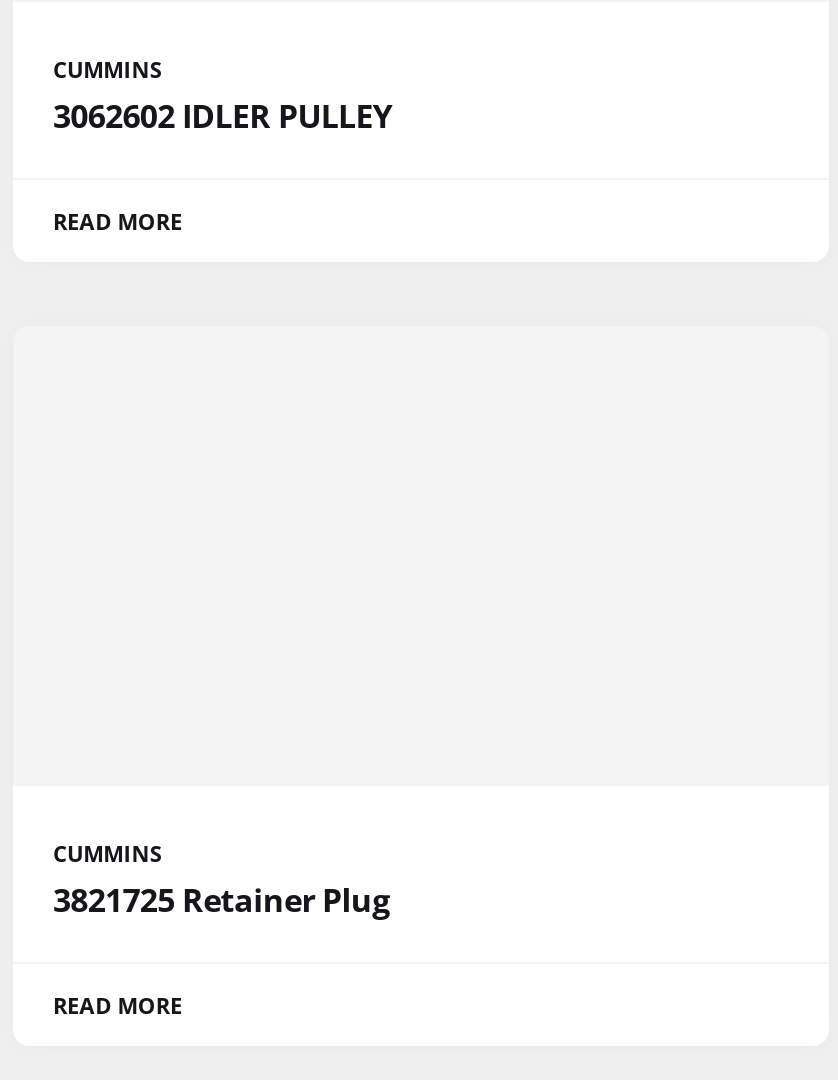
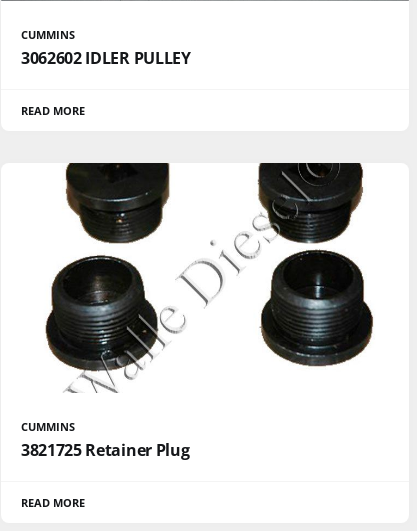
none -> [45,162,374,393] [image]

